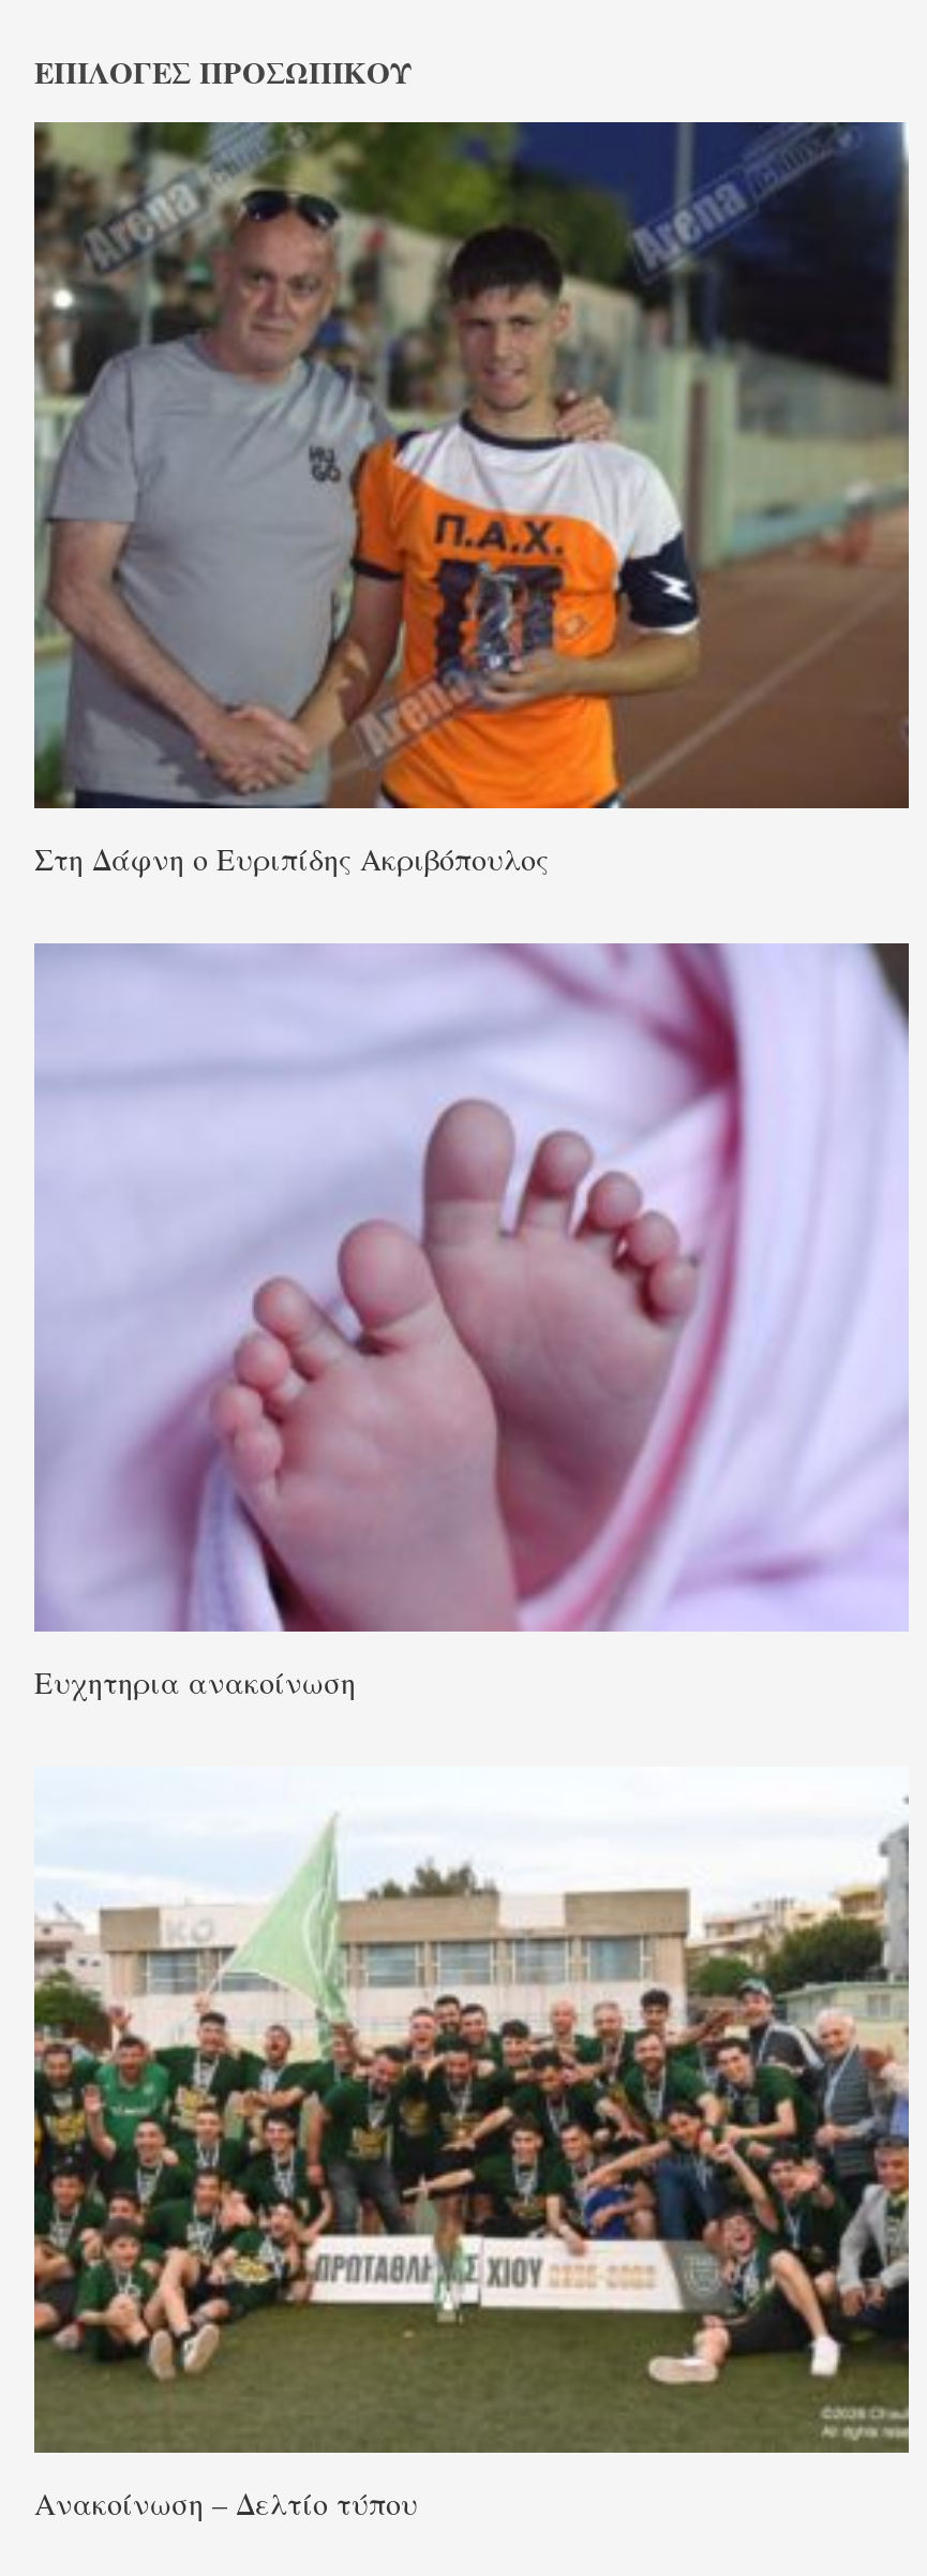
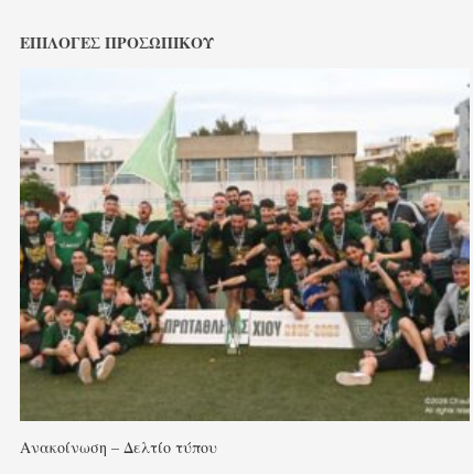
[32,120,911,879] [image] | Στη Δάφνη ο Ευριπίδης Ακριβόπουλος -> none
[32,941,911,1701] [image] | Ευχητηρια ανακοίνωση -> none

